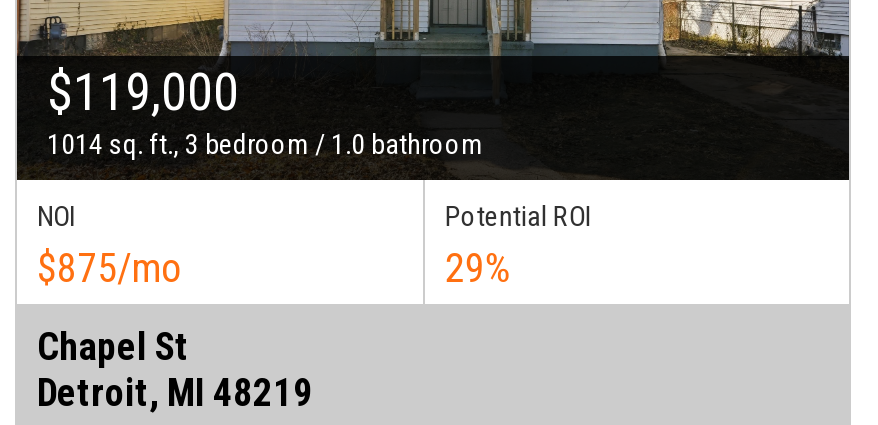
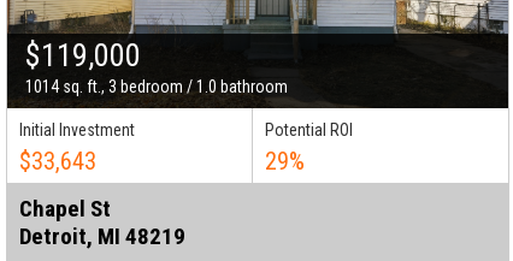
[37,200,181,292] NOI | $875/mo -> [19,120,135,175] Initial Investment | $33,643

